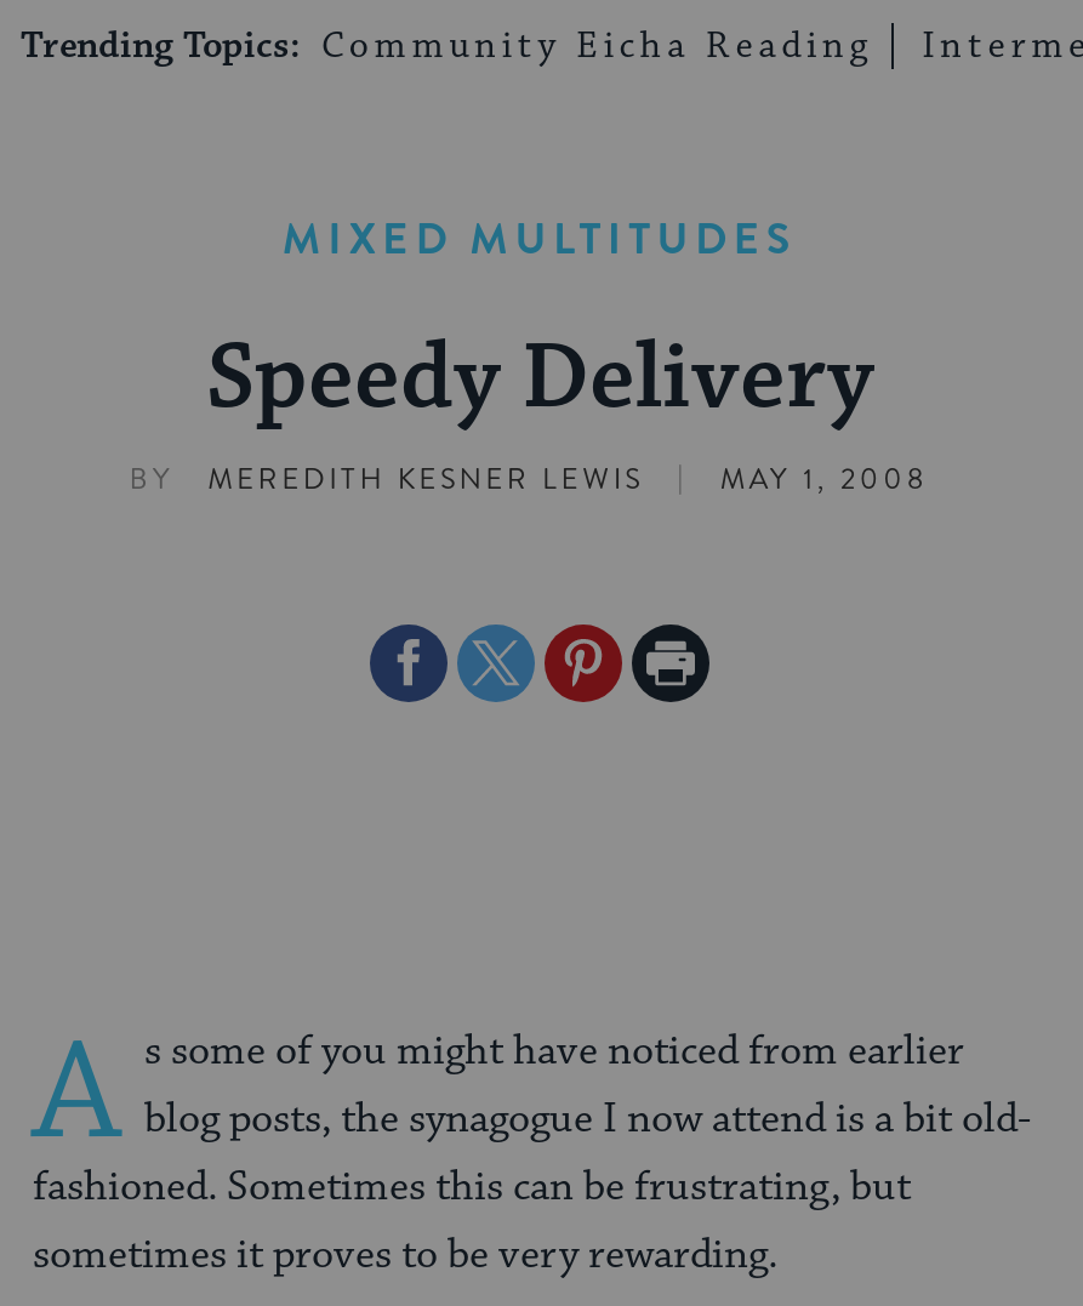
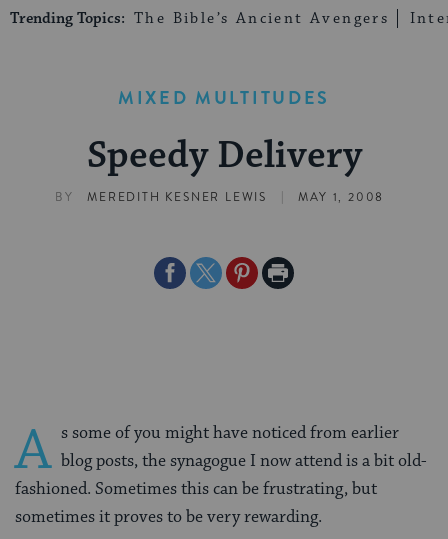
[21,23,872,69] Trending Topics: Community Eicha Reading -> [10,9,389,28] Trending Topics: The Bible’s Ancient Avengers

